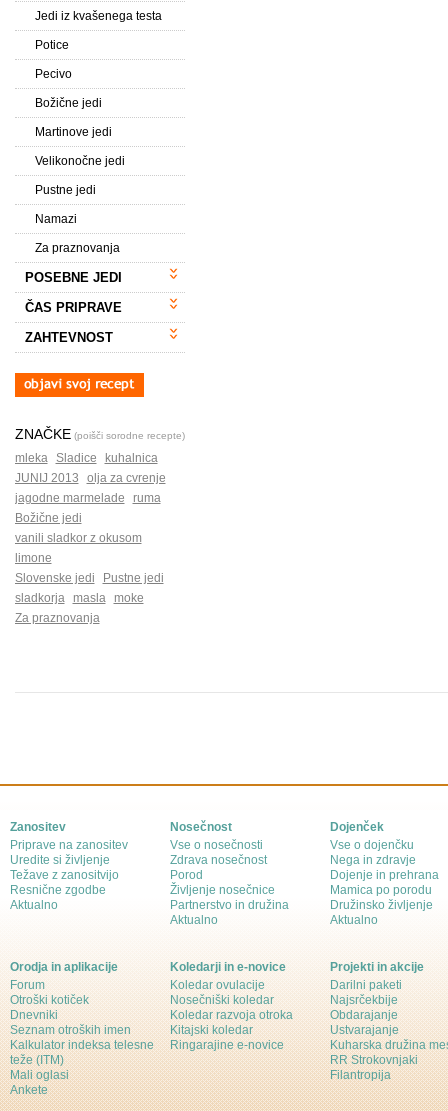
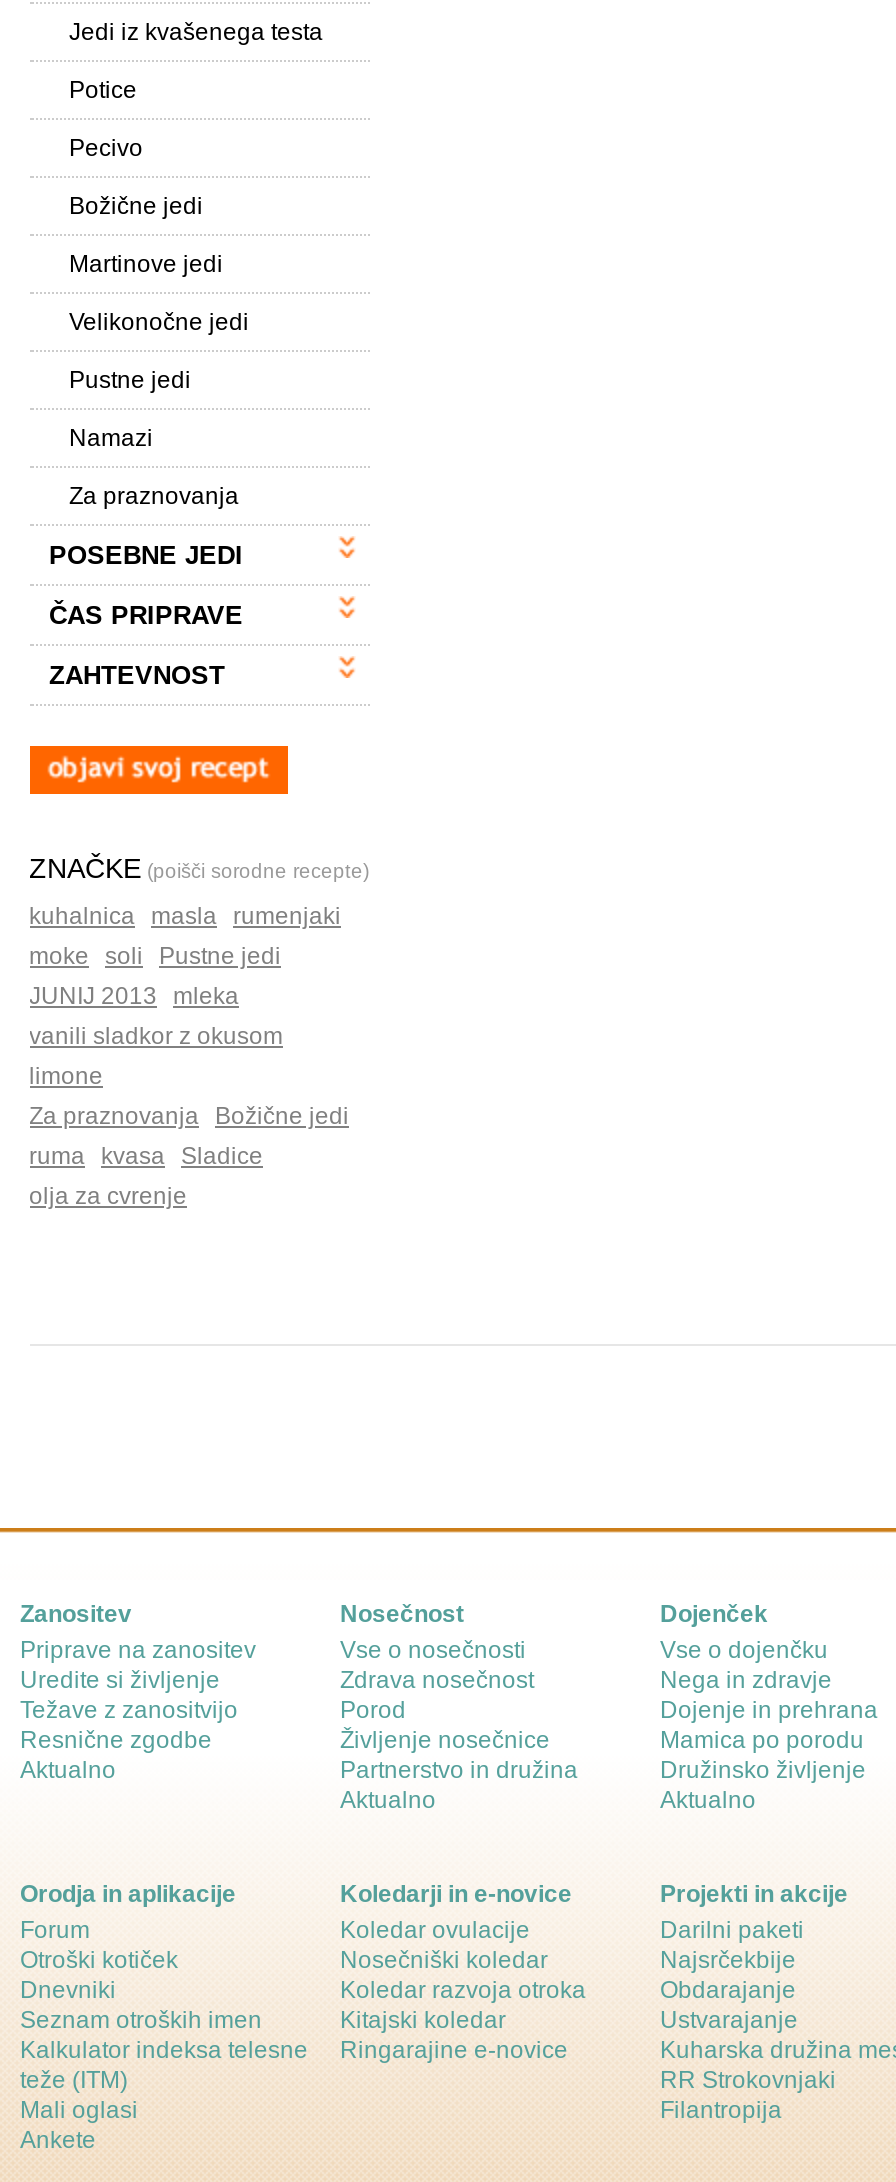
[14,451,165,525] mleka Sladice kuhalnica | JUNIJ 2013 olja za cvrenje | jagodne marmelade ruma | Božične jedi -> [29,902,341,1010] kuhalnica masla rumenjaki | moke soli Pustne jedi | JUNIJ 2013 mleka
[14,571,163,625] Slovenske jedi Pustne jedi | sladkorja masla moke | Za praznovanja -> [29,1102,349,1210] Za praznovanja Božične jedi | ruma kvasa Sladice | olja za cvrenje

